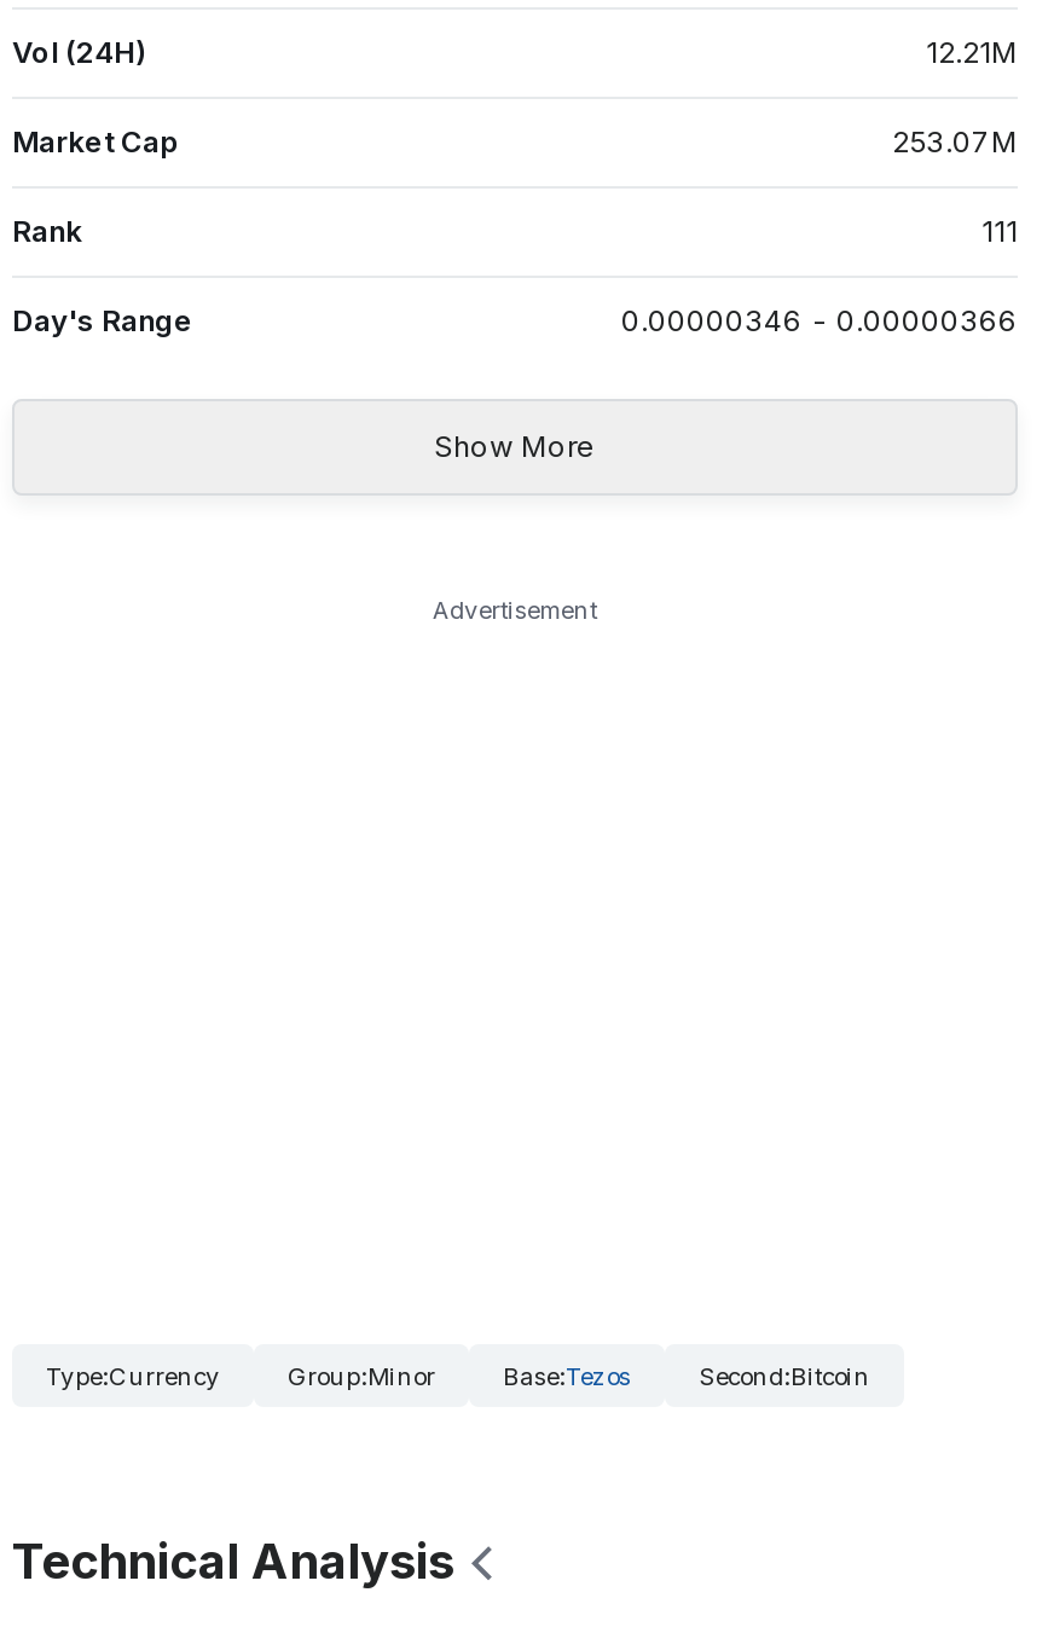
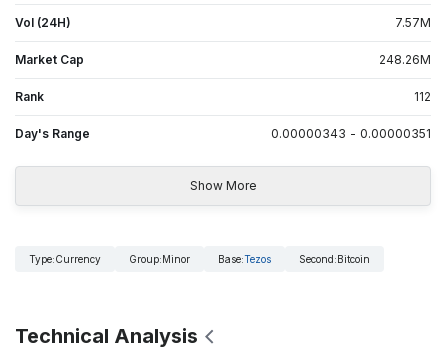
[926,33,1018,70] 12.21M -> [395,15,431,30] 7.57M
[892,123,1018,159] 253.07 M -> [379,52,431,67] 248.26 M
[981,212,1018,249] 111 -> [414,89,431,104] 112
[621,302,1018,338] 0.00000346 - 0.00000366 -> [271,126,431,141] 0.00000343 - 0.00000351
[433,594,597,623] Advertisement -> none

